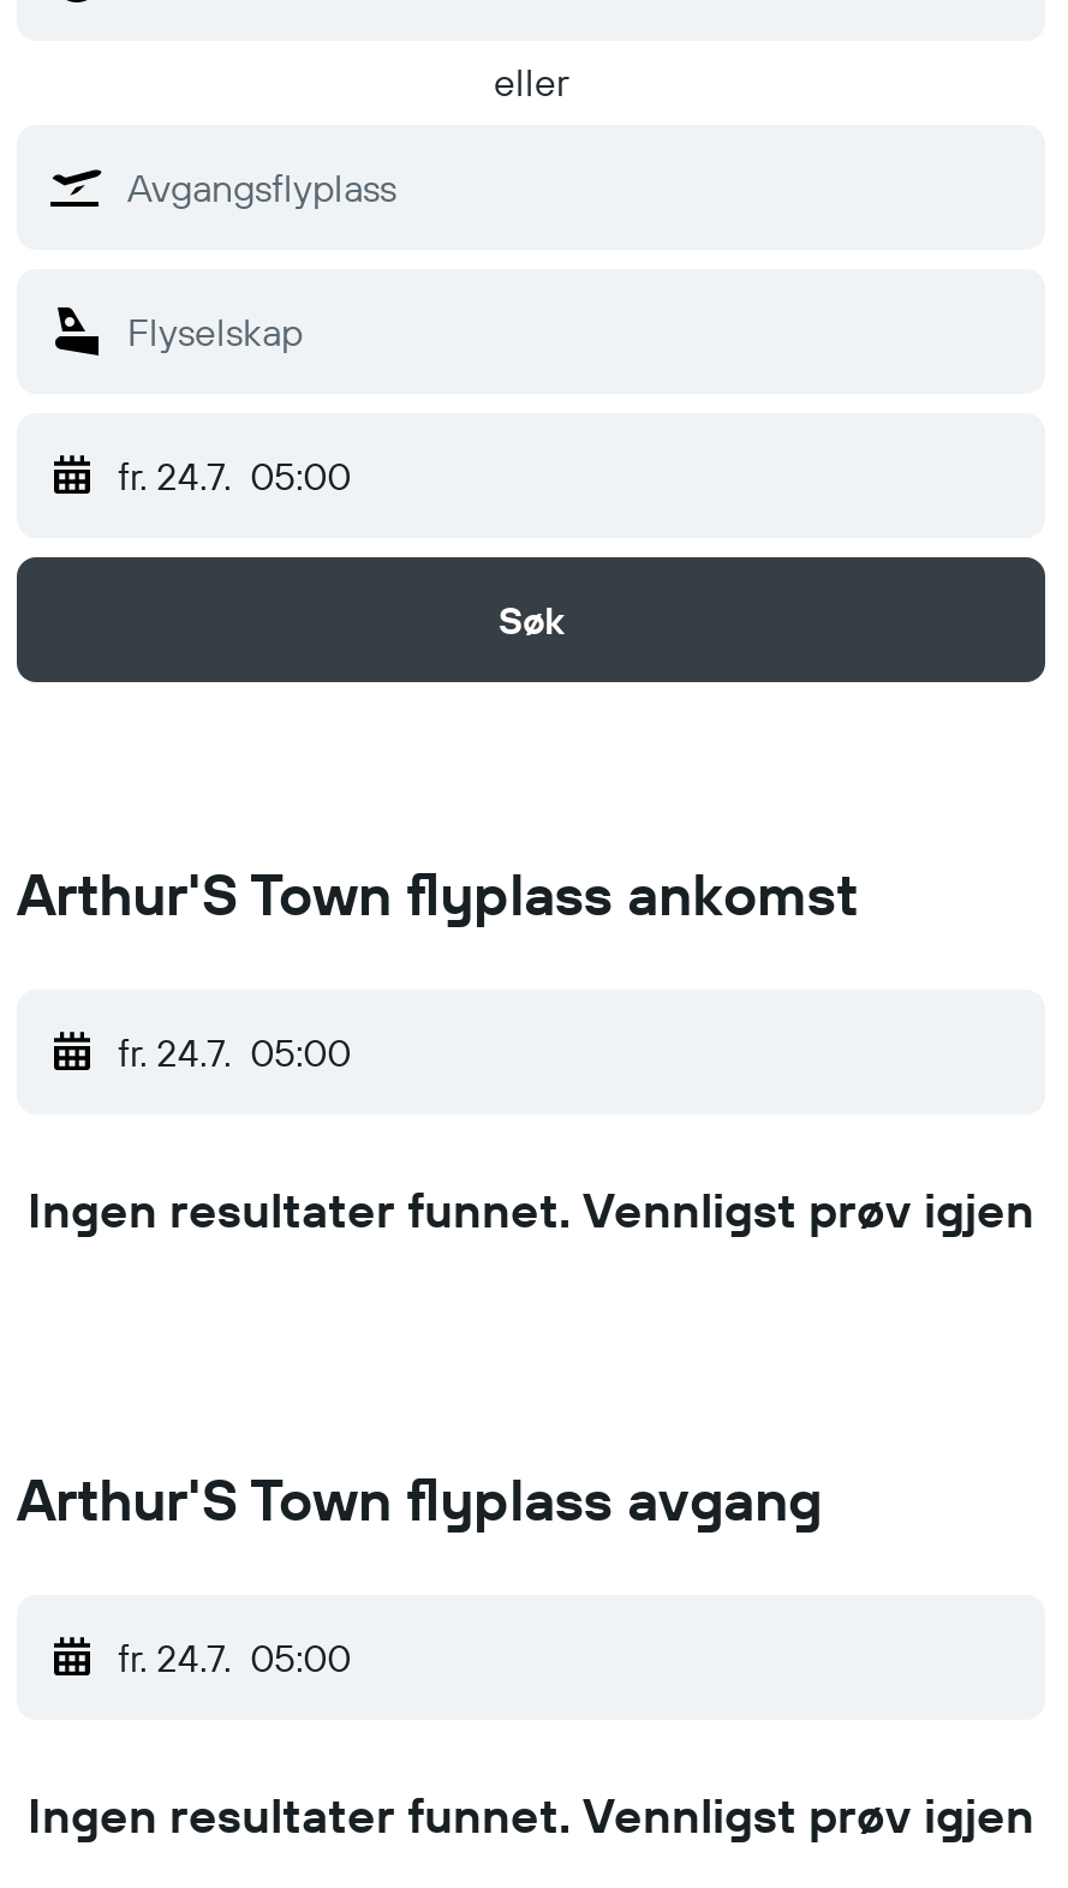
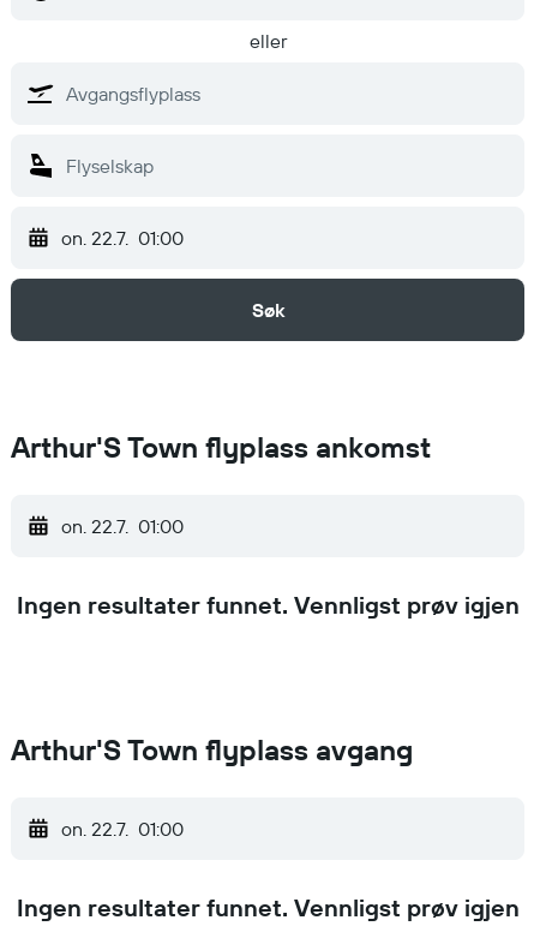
[118,452,351,500] fr. 24.7. 05:00 -> [61,226,184,250] on. 22.7. 01:00
[118,1028,351,1076] fr. 24.7. 05:00 -> [61,514,184,538] on. 22.7. 01:00
[118,1633,351,1681] fr. 24.7. 05:00 -> [61,817,184,841] on. 22.7. 01:00

